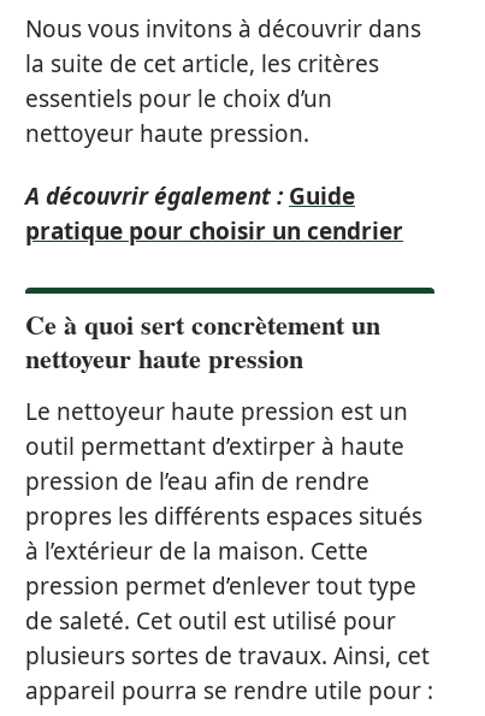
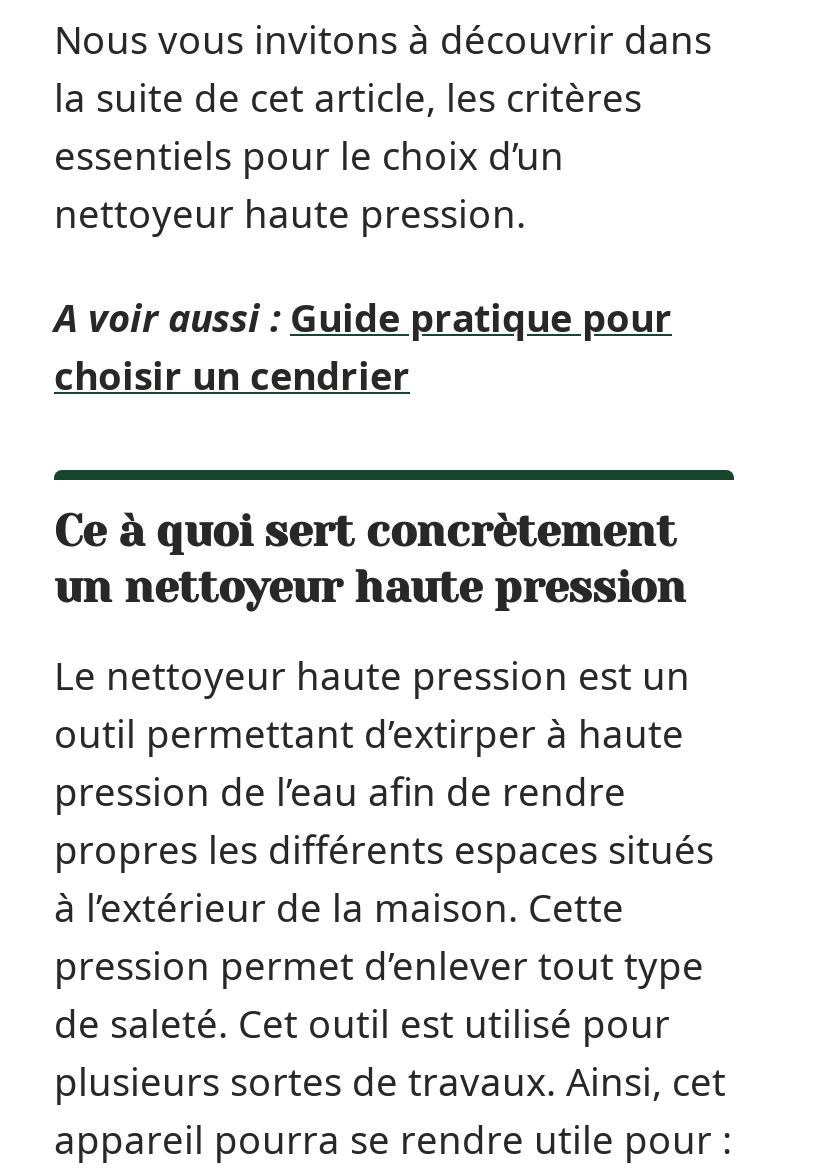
[25,180,403,246] A découvrir également : Guide | pratique pour choisir un cendrier -> [54,291,672,401] A voir aussi : Guide pratique pour | choisir un cendrier

